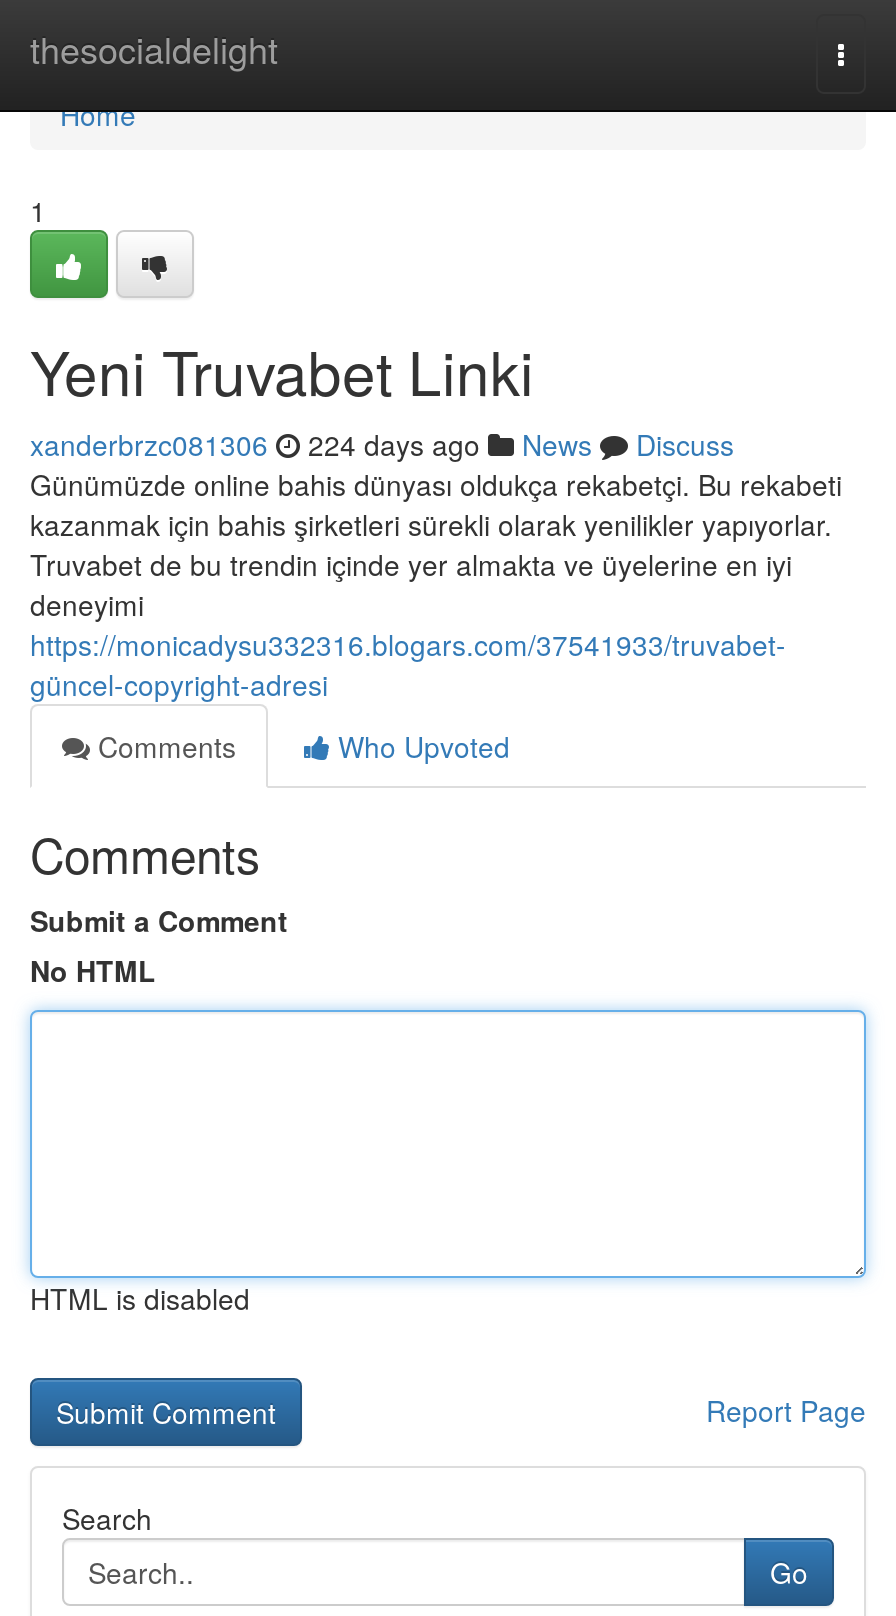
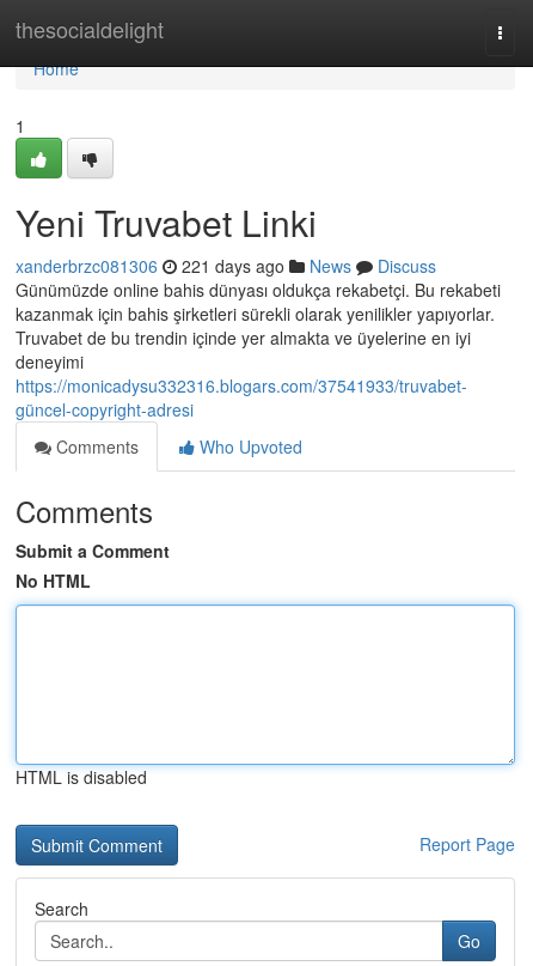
[30,424,734,464] xanderbrzc081306 224 days ago News Discuss -> [16,254,436,278] xanderbrzc081306 221 days ago News Discuss

